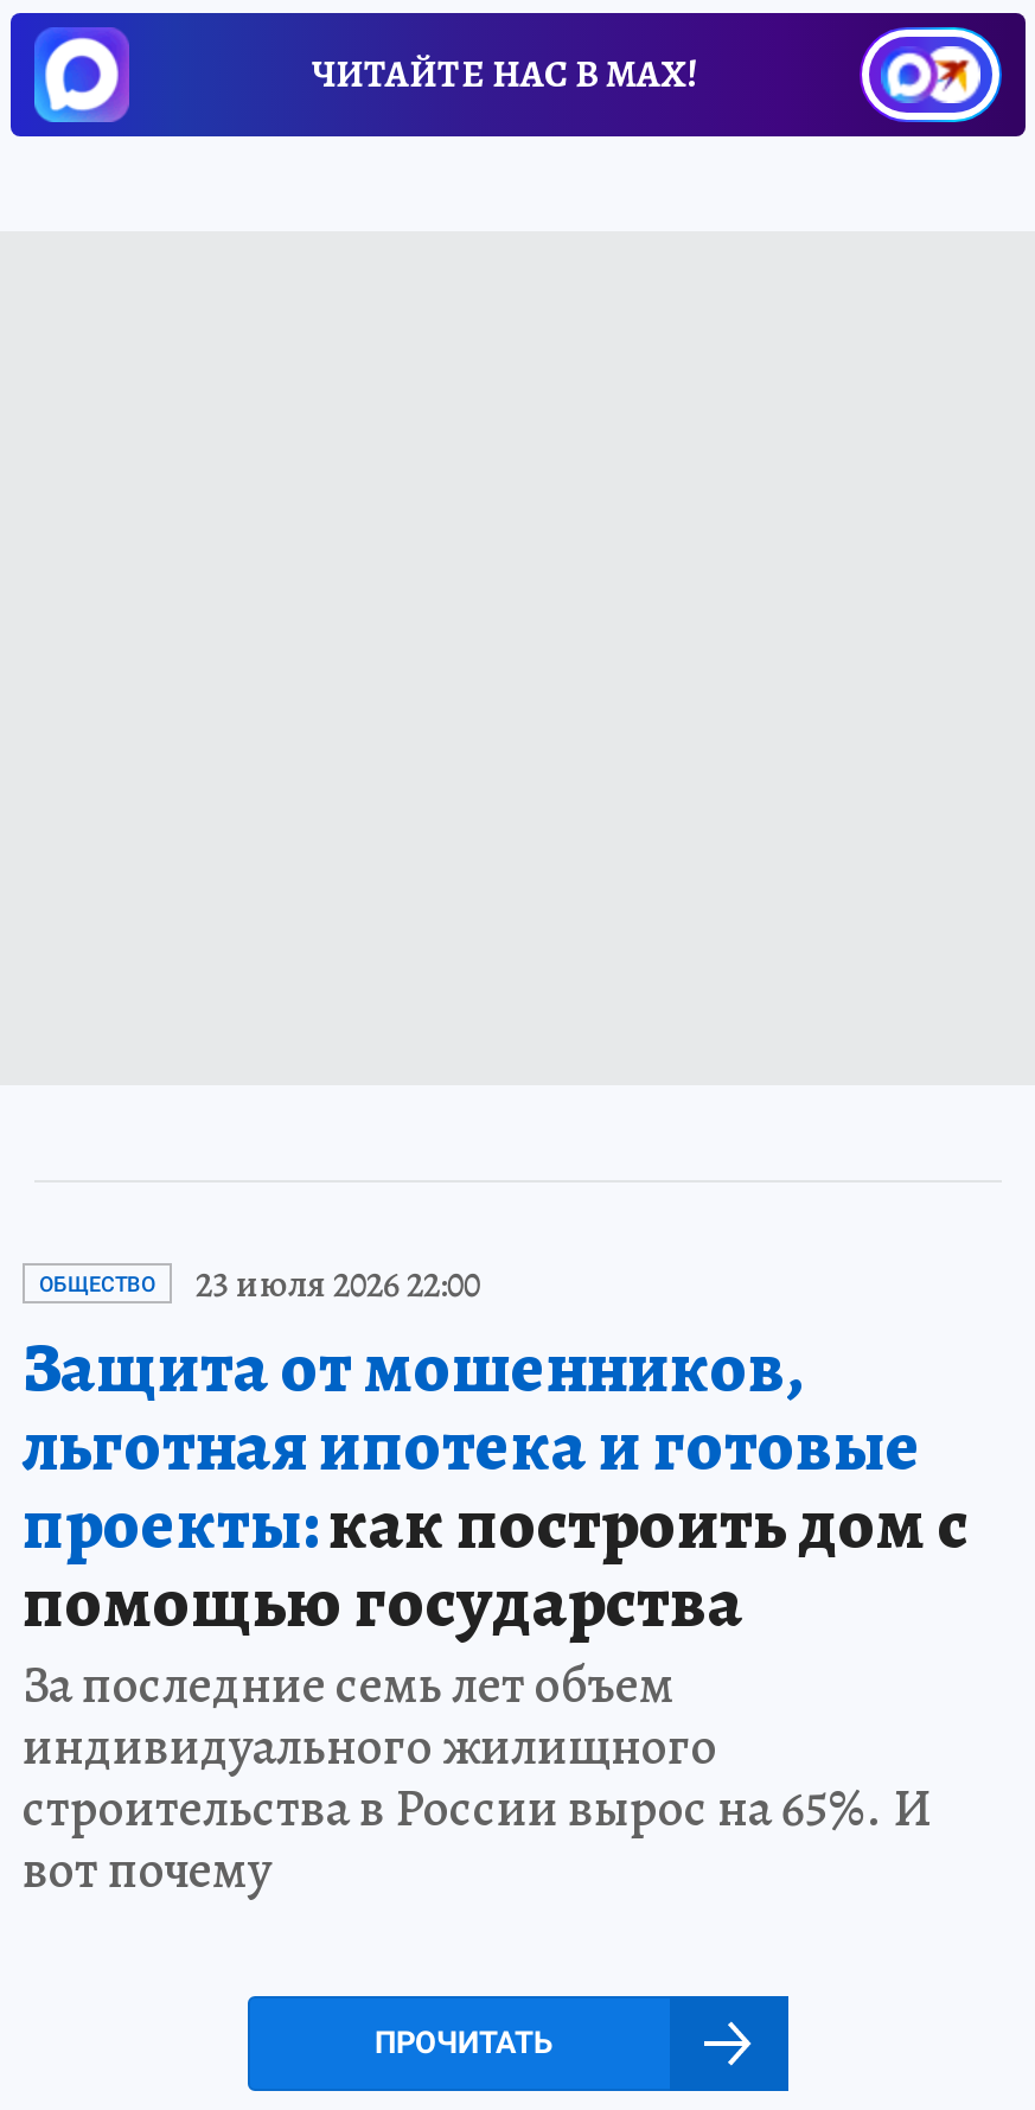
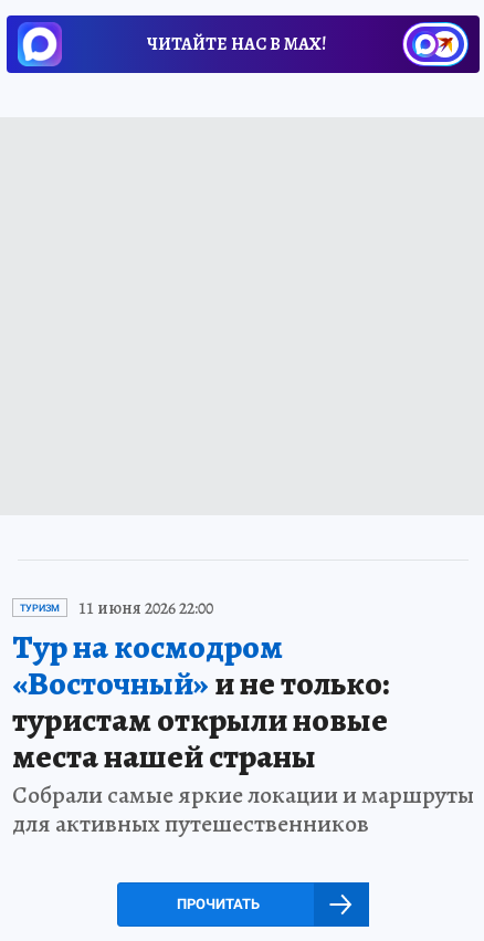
[23,1258,969,1905] ОБЩЕСТВО | 23 июля 2026 22:00 | Защита от мошенников, | льготная ипотека и готовые | проекты:как построить дом с | помощью государства | За последние семь лет объем | индивидуального жилищного | строительства в России вырос на 65%. И | вот почему -> [12,596,474,840] ТУРИЗМ | 11 июня 2026 22:00 | Тур на космодром | «Восточный»и не только: | туристам открыли новые | места нашей страны | Собрали самые яркие локации и маршруты | для активных путешественников

